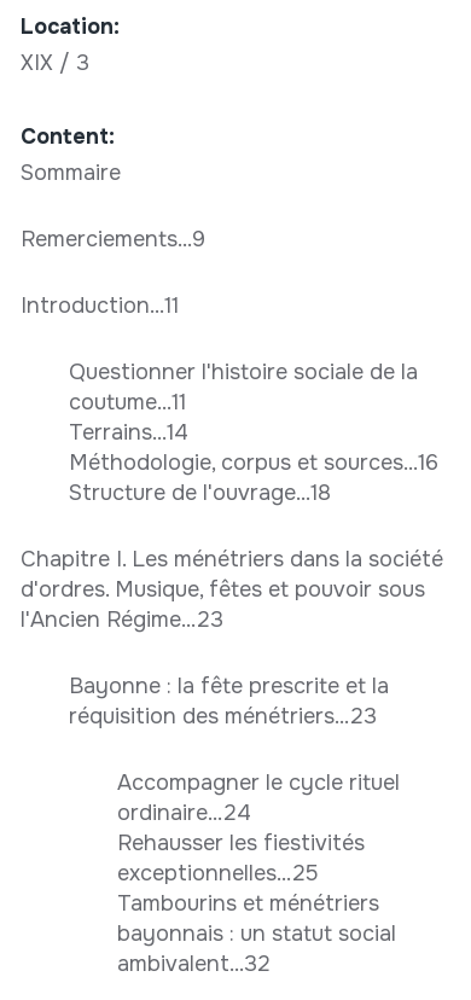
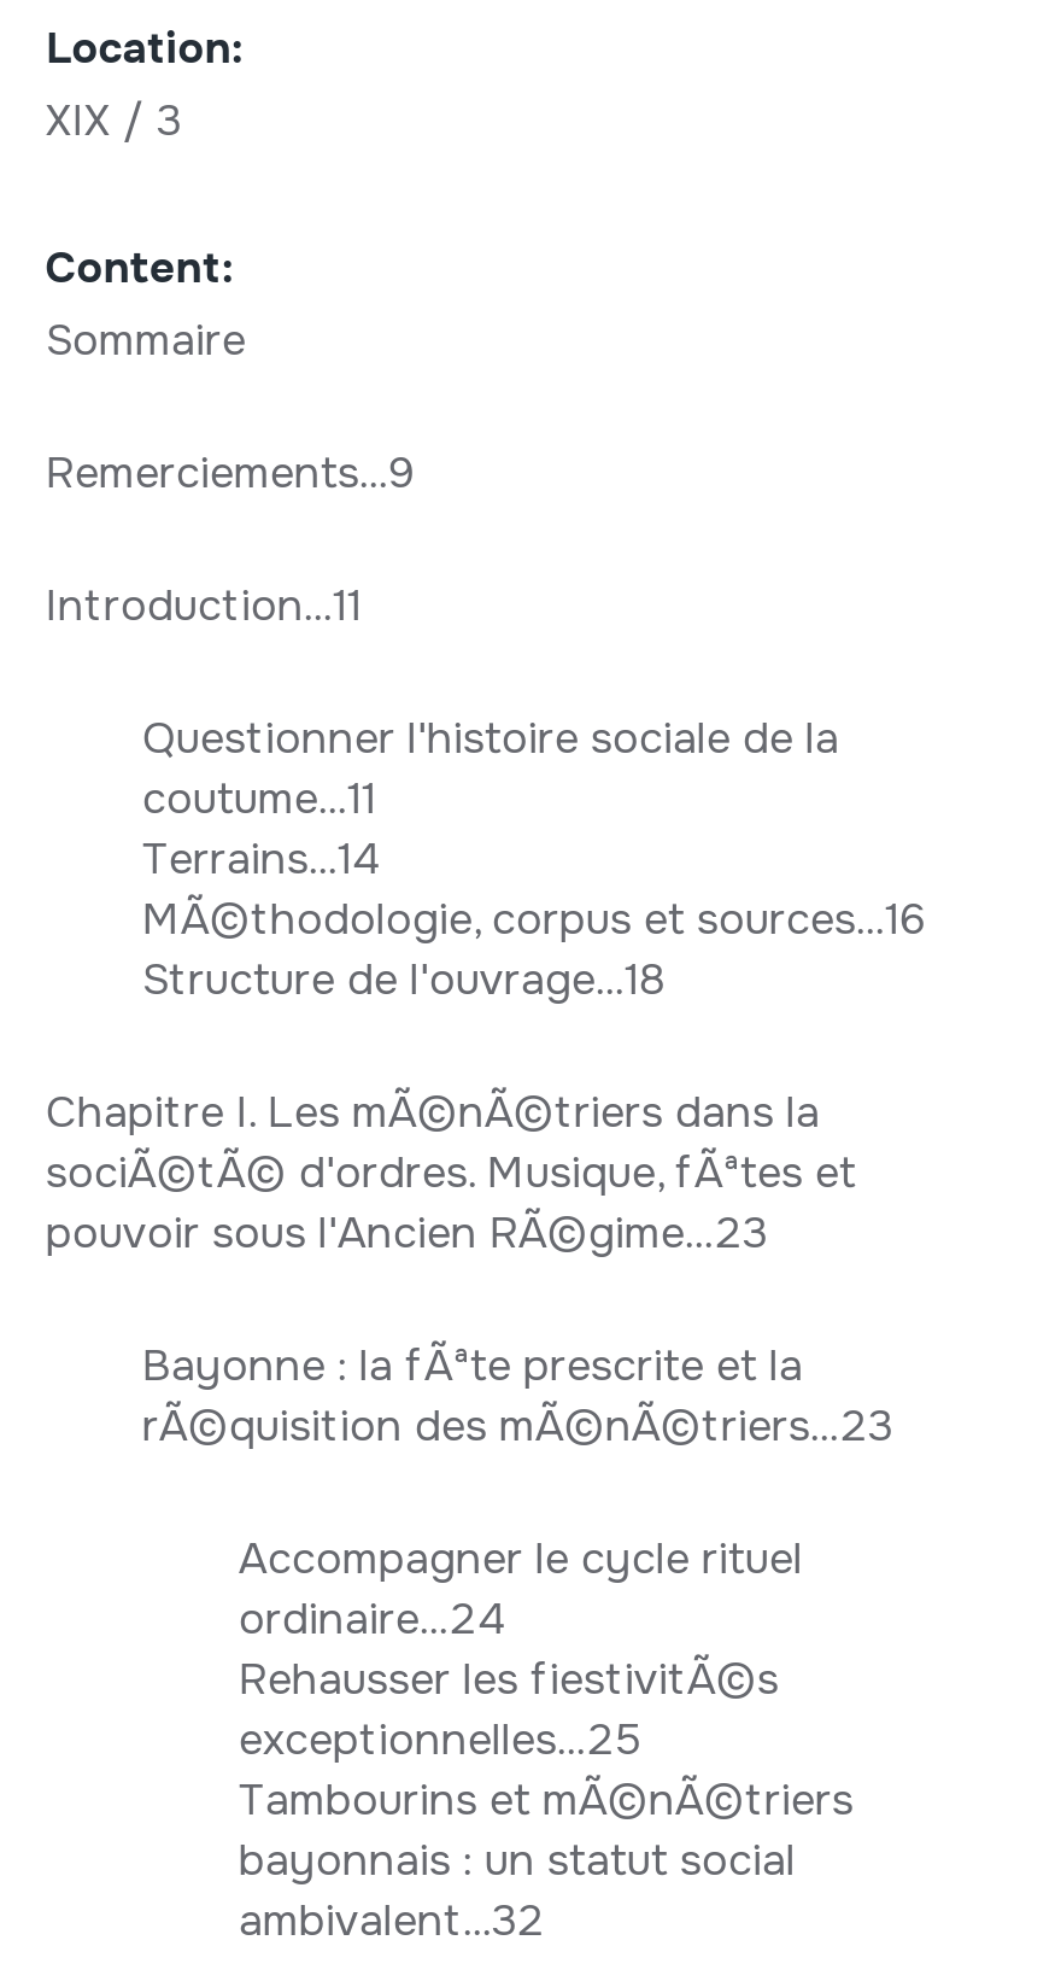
[69,449,438,476] Méthodologie, corpus et sources...16 -> [142,893,926,946] MÃ©thodologie, corpus et sources...16
[20,546,443,633] Chapitre I. Les ménétriers dans la société | d'ordres. Musique, fêtes et pouvoir sous | l'Ancien Régime...23 -> [46,1086,856,1259] Chapitre I. Les mÃ©nÃ©triers dans la | sociÃ©tÃ© d'ordres. Musique, fÃªtes et | pouvoir sous l'Ancien RÃ©gime...23
[69,673,389,729] Bayonne : la fête prescrite et la | réquisition des ménétriers...23 -> [142,1339,894,1452] Bayonne : la fÃªte prescrite et la | rÃ©quisition des mÃ©nÃ©triers...23
[117,830,365,856] Rehausser les fiestivités -> [238,1653,779,1706] Rehausser les fiestivitÃ©s
[117,890,379,917] Tambourins et ménétriers -> [238,1773,853,1826] Tambourins et mÃ©nÃ©triers

